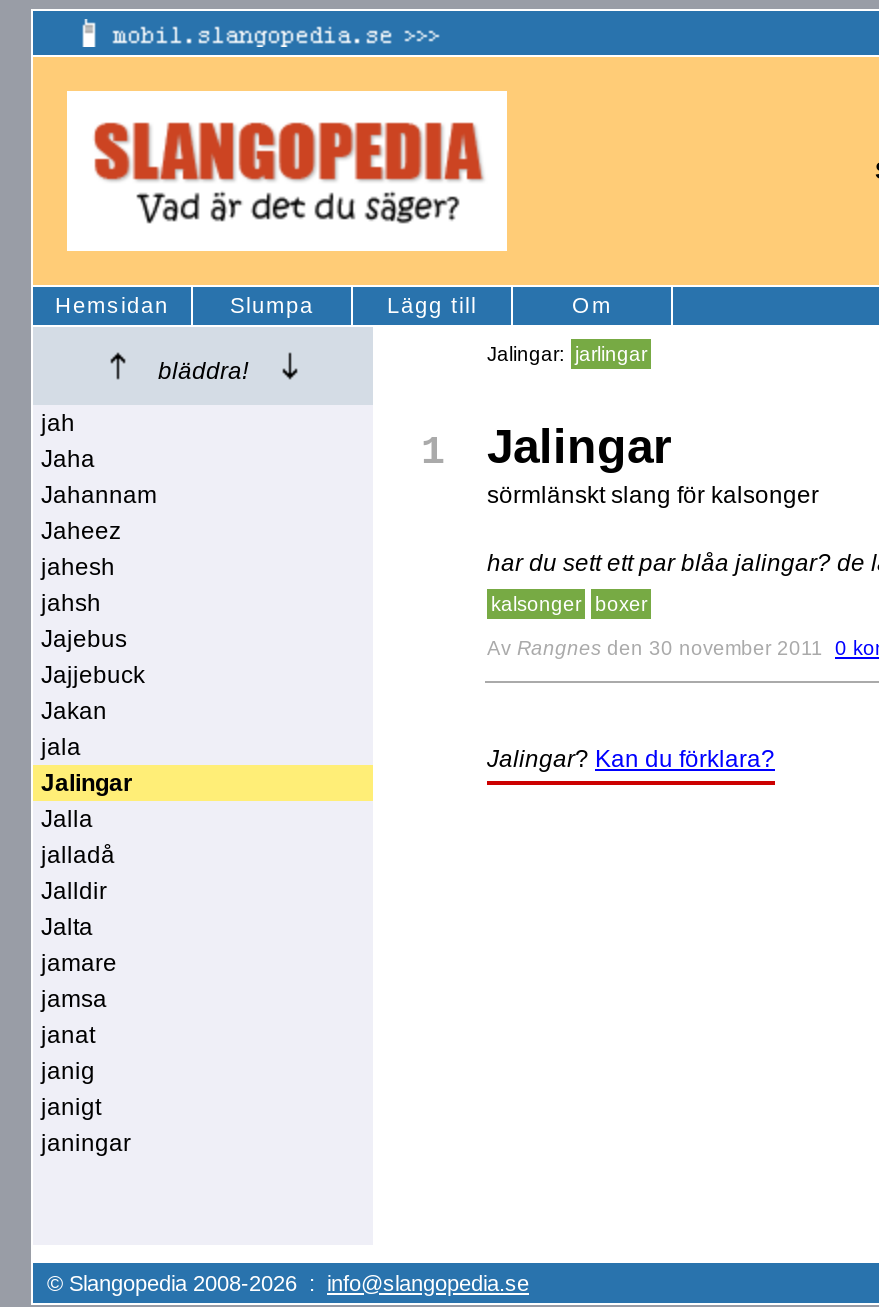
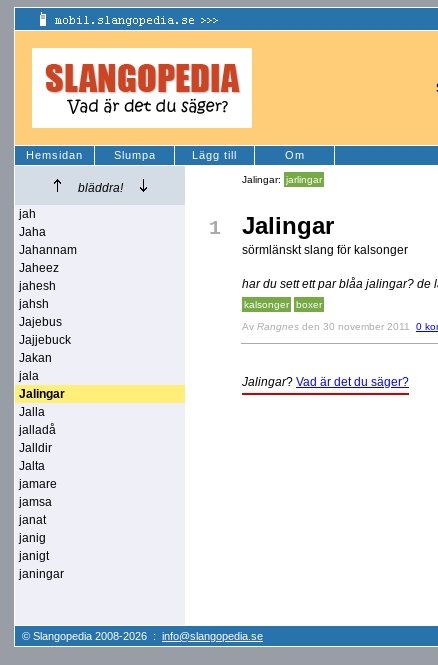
[487,745,775,773] Jalingar? Kan du förklara? -> [242,375,409,389] Jalingar? Vad är det du säger?

